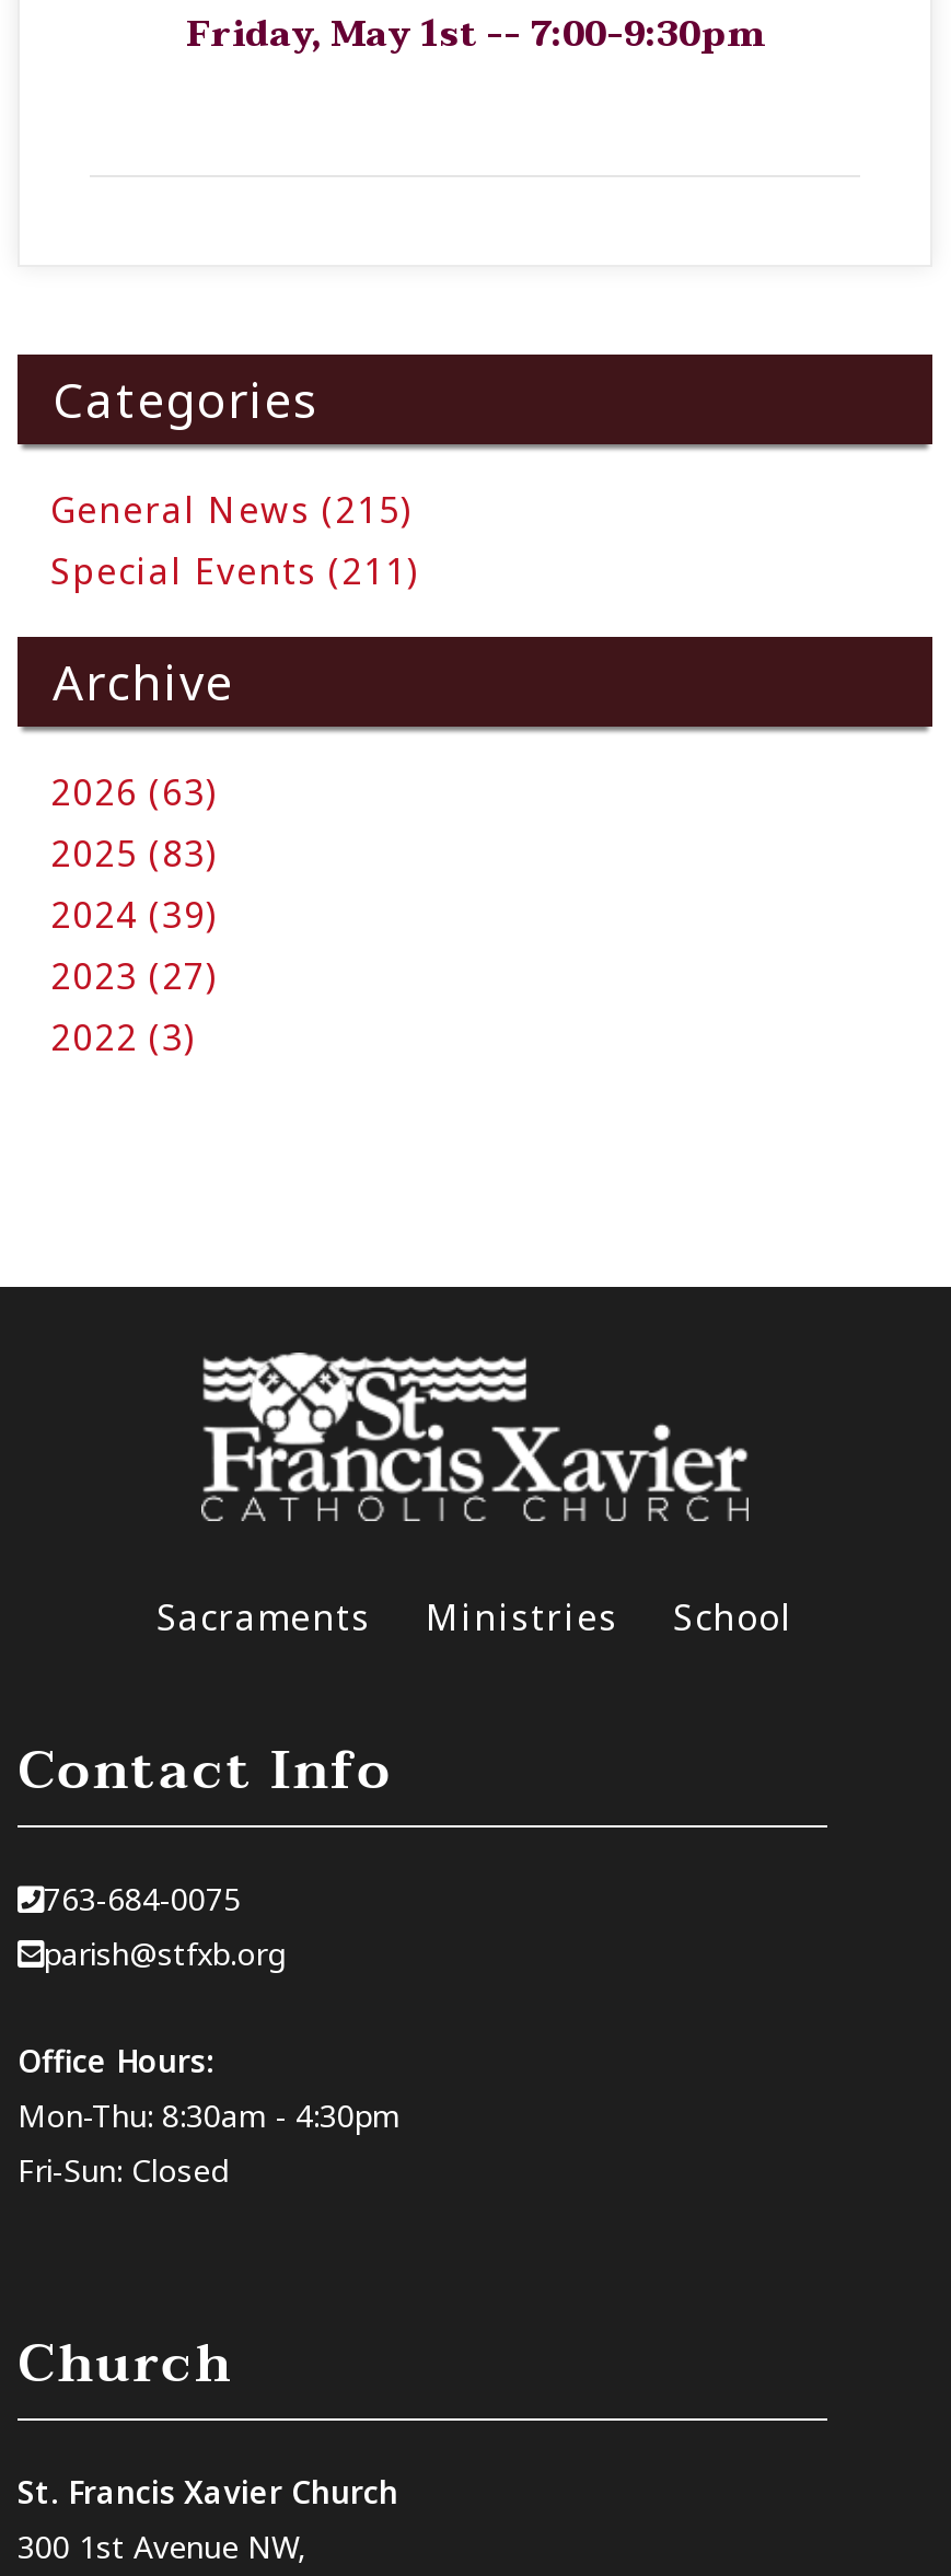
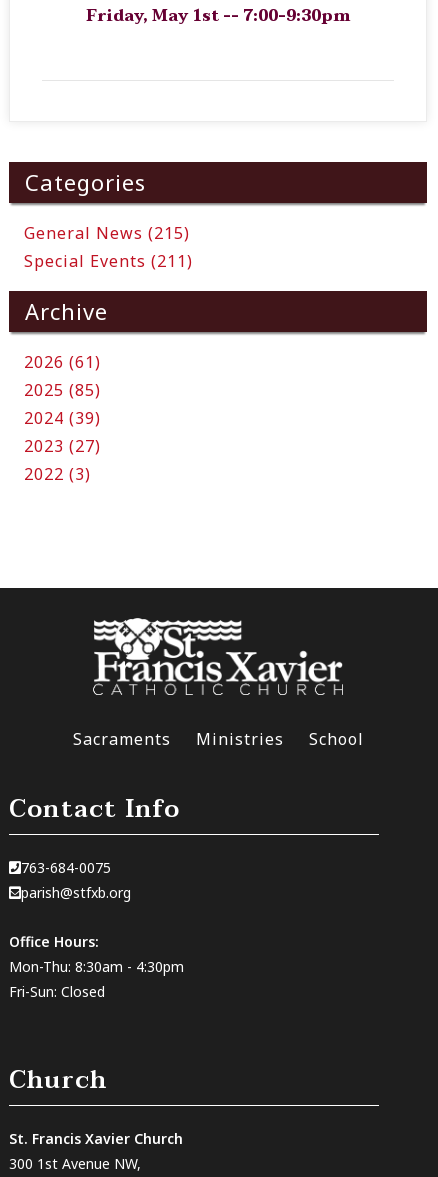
[50,769,219,817] 2026 (63) -> [24,351,101,373] 2026 (61)
[50,830,219,879] 2025 (83) -> [24,379,101,401] 2025 (85)

